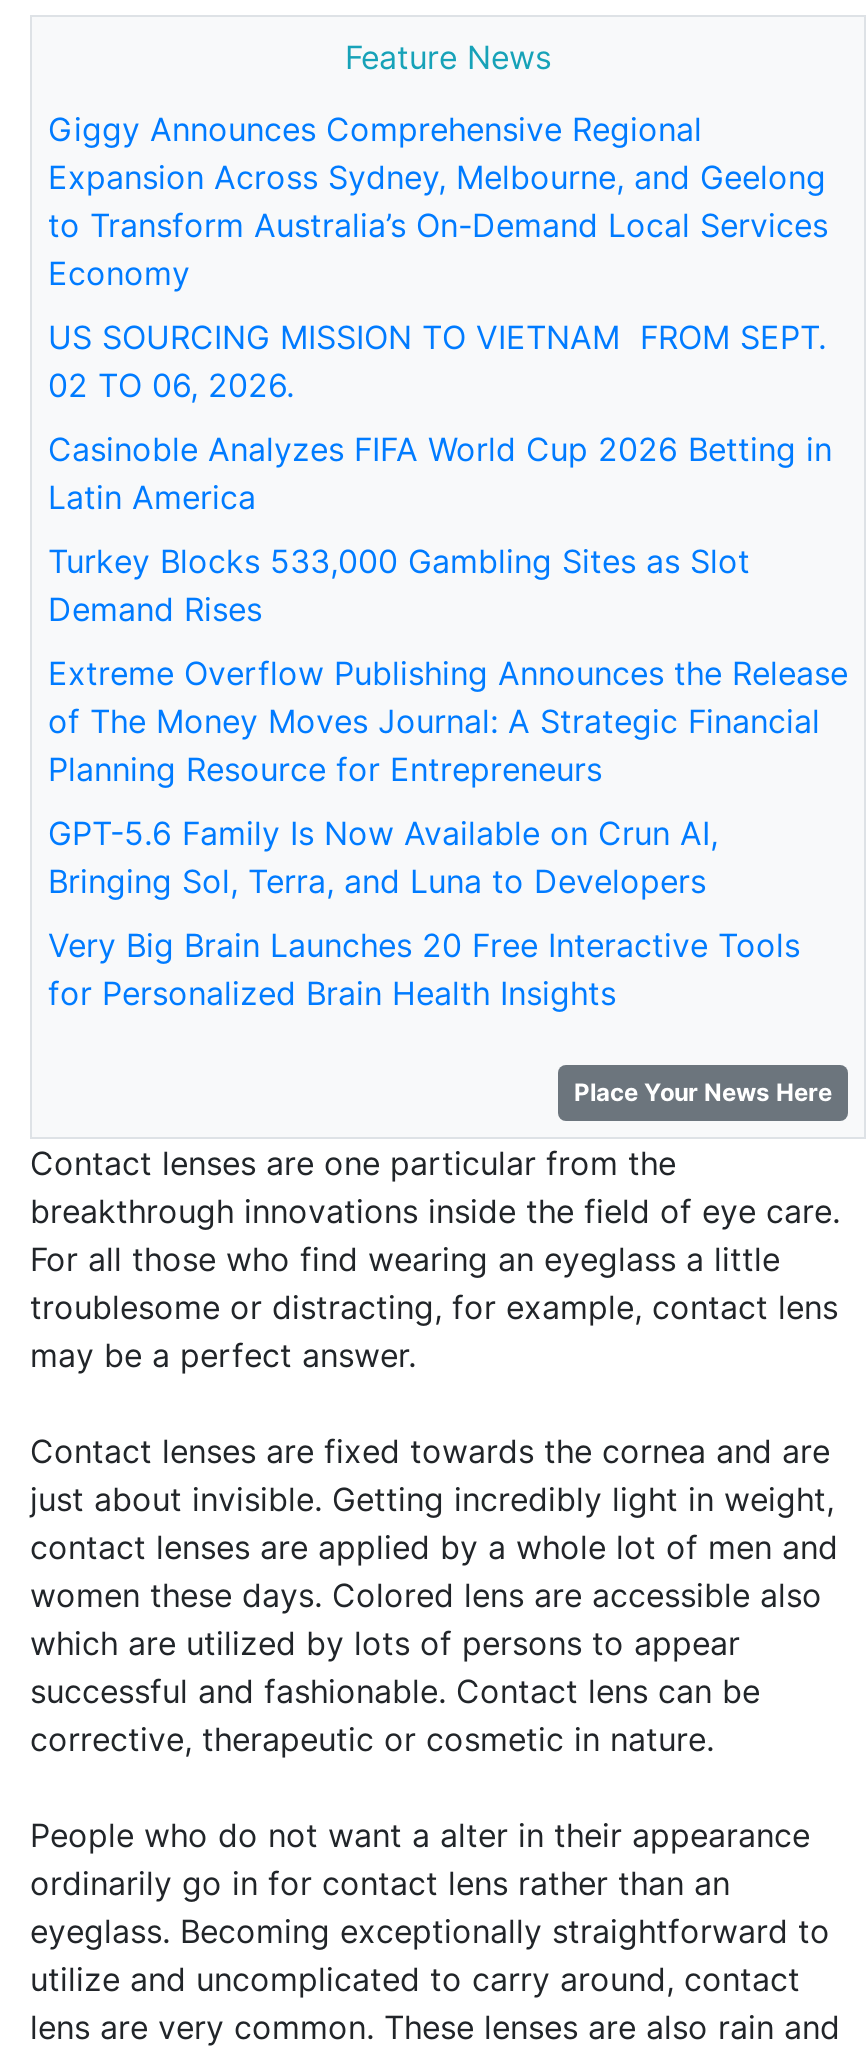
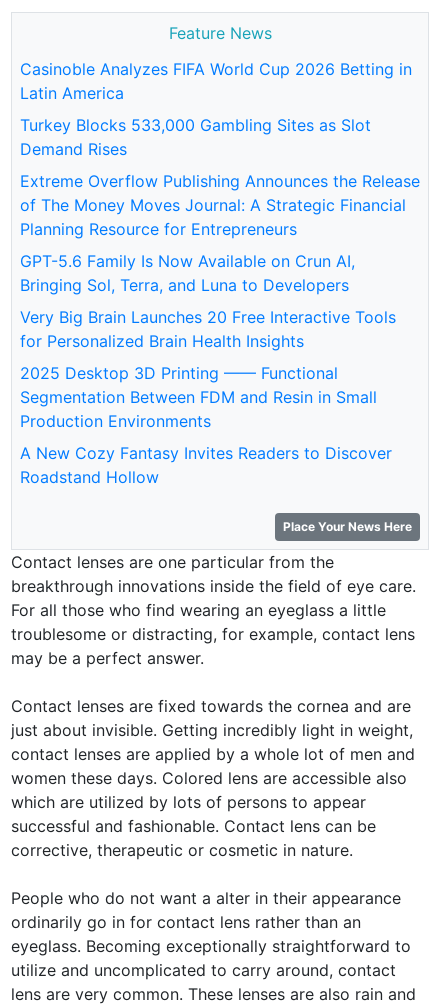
[48,109,828,405] Giggy Announces Comprehensive Regional | Expansion Across Sydney, Melbourne, and Geelong | to Transform Australia’s On-Demand Local Services | Economy | US SOURCING MISSION TO VIETNAM FROM SEPT. | 02 TO 06, 2026. -> none
moved [48,429,848,1013] -> [20,59,420,351]: Casinoble Analyzes FIFA World Cup 2026 Betting in | Latin America | Turkey Blocks 533,000 Gambling Sites as Slot | ... | Very Big Brain Launches 20 Free Interactive Tools | for Personalized Brain Health Insights
none -> [20,363,392,487] 2025 Desktop 3D Printing —— Functional | Segmentation Between FDM and Resin in Small | Production Environments | A New Cozy Fantasy Invites Readers to Discover | Roadstand Hollow

